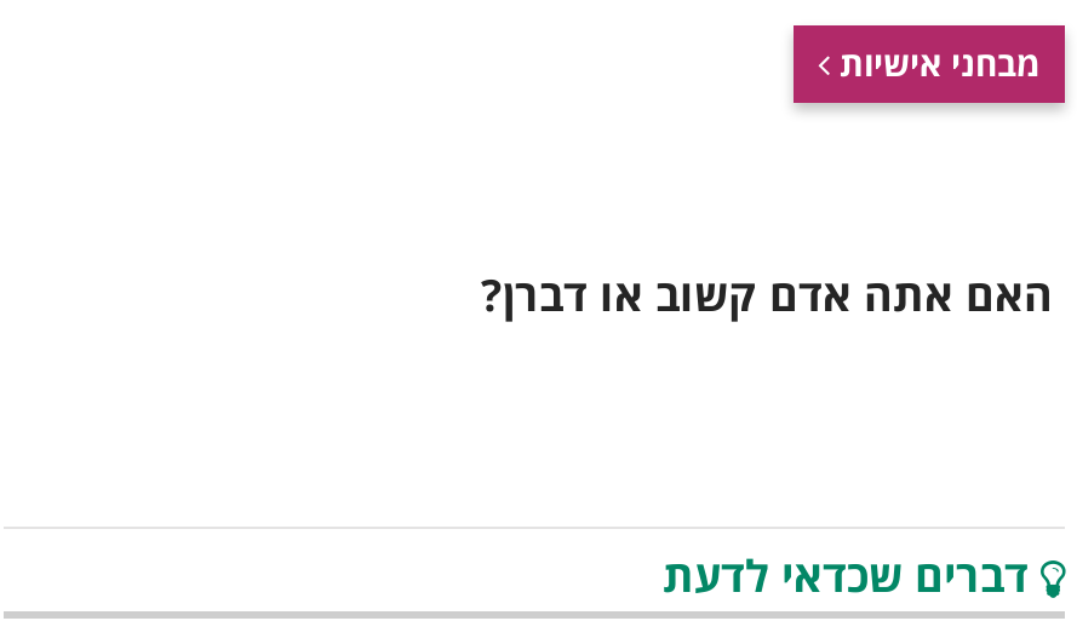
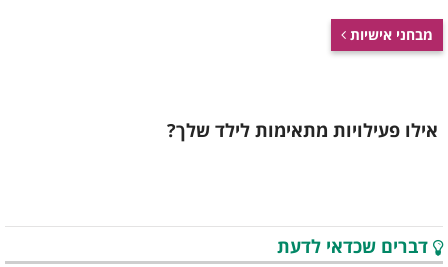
[481,266,1053,324] האם אתה אדם קשוב או דברן? -> [167,118,438,142] אילו פעילויות מתאימות לילד שלך?

